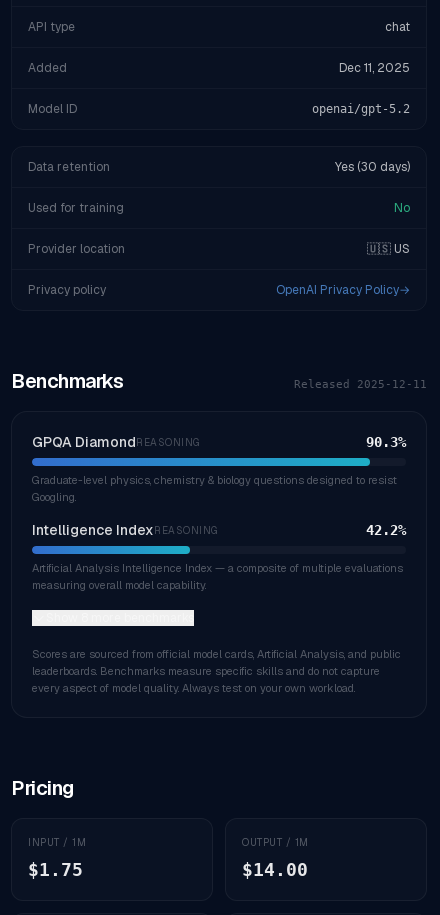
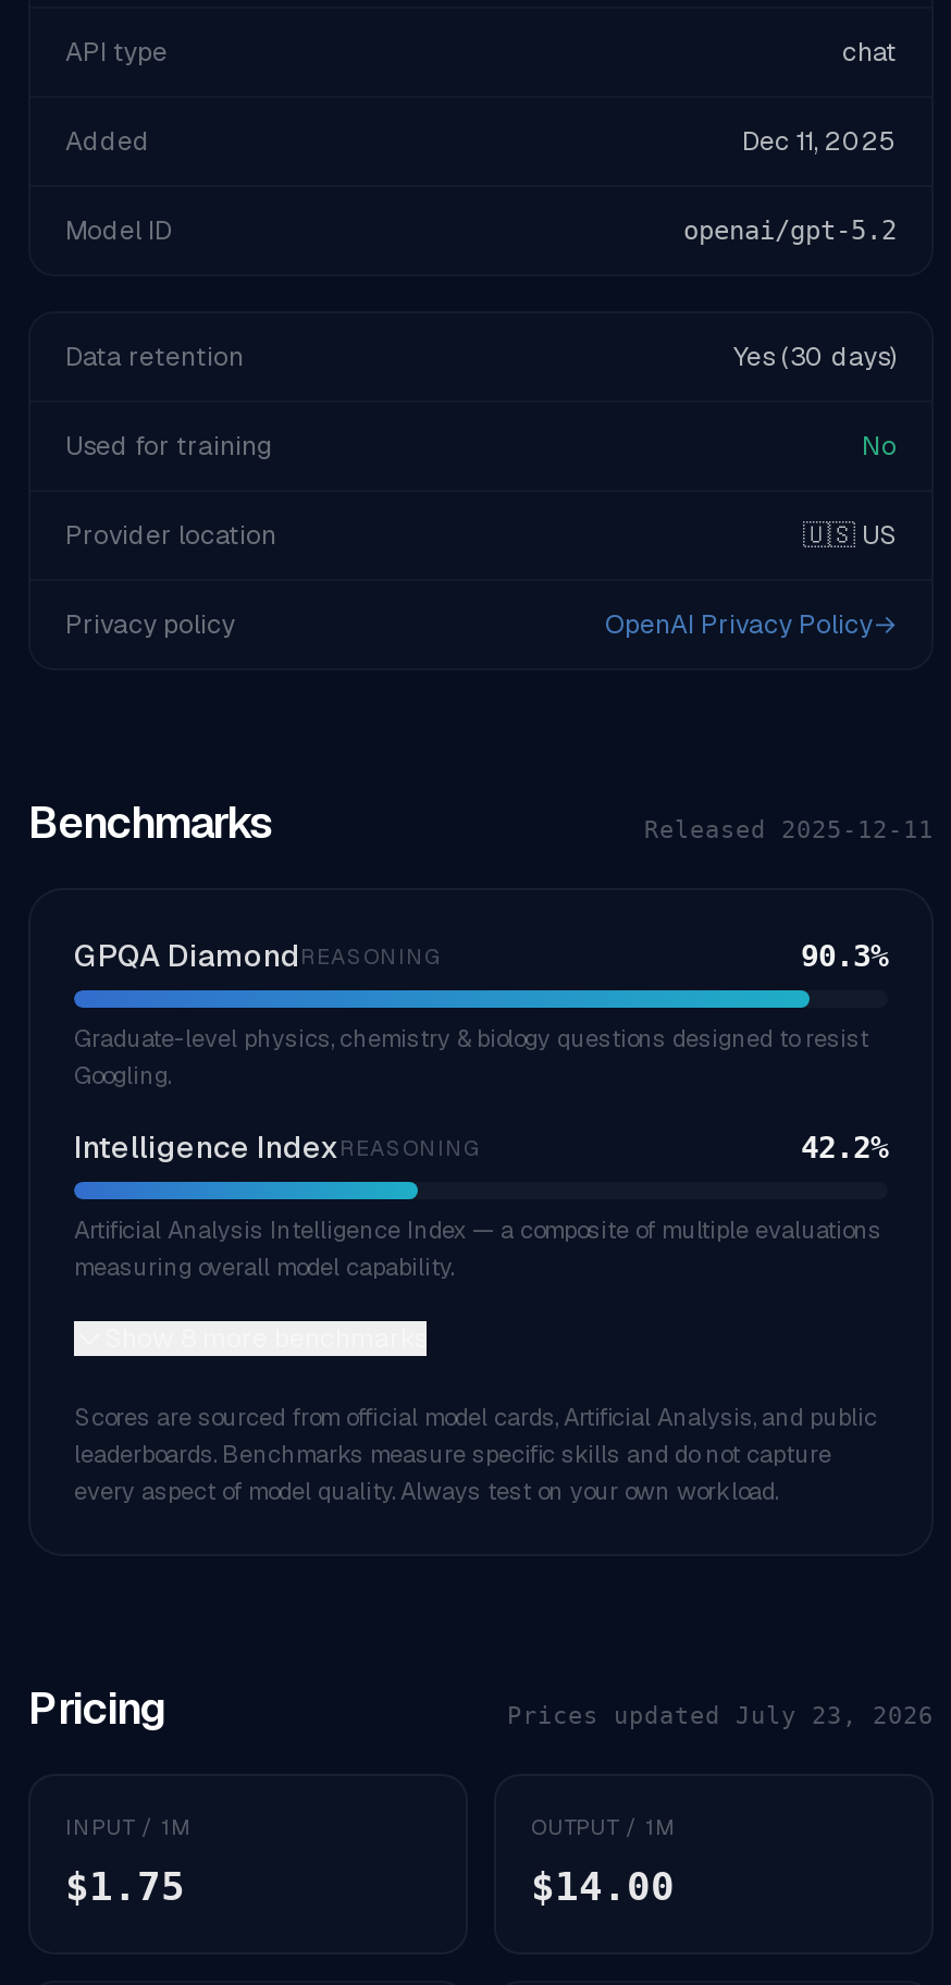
none -> [507,1702,934,1730] Prices updated July 23, 2026

